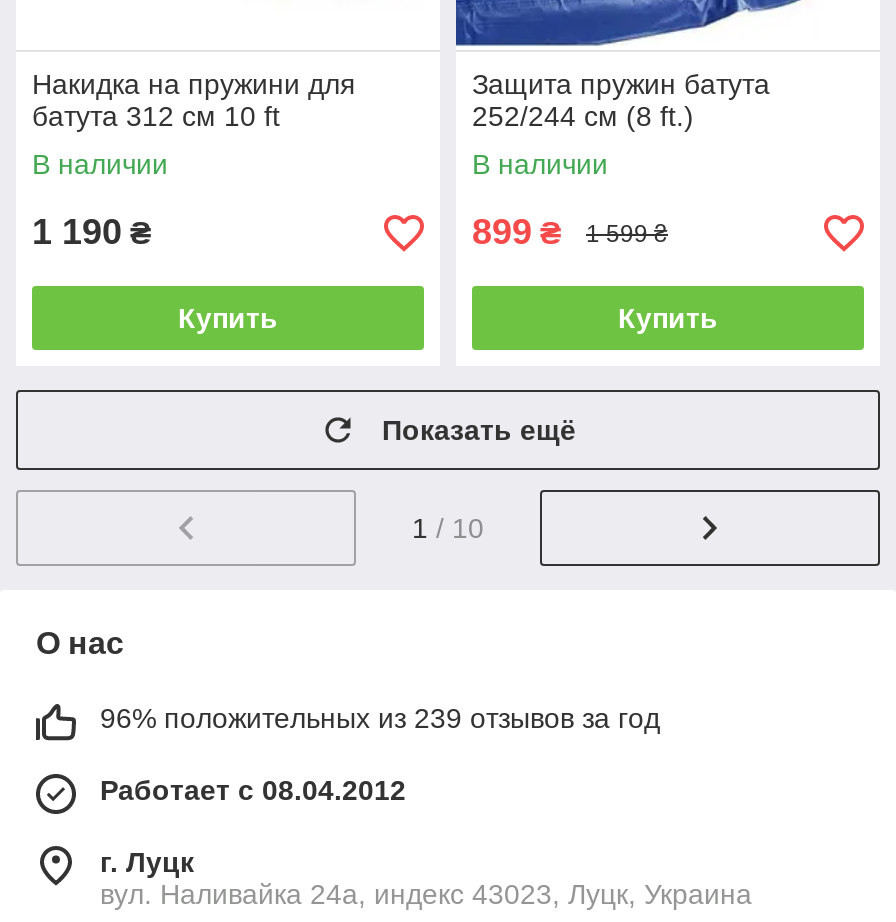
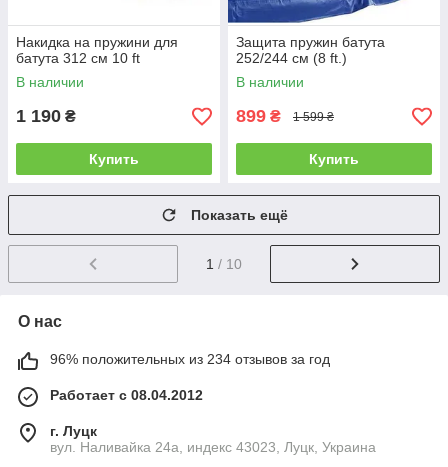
[100,702,660,734] 96% положительных из 239 отзывов за год -> [50,351,330,367] 96% положительных из 234 отзывов за год

